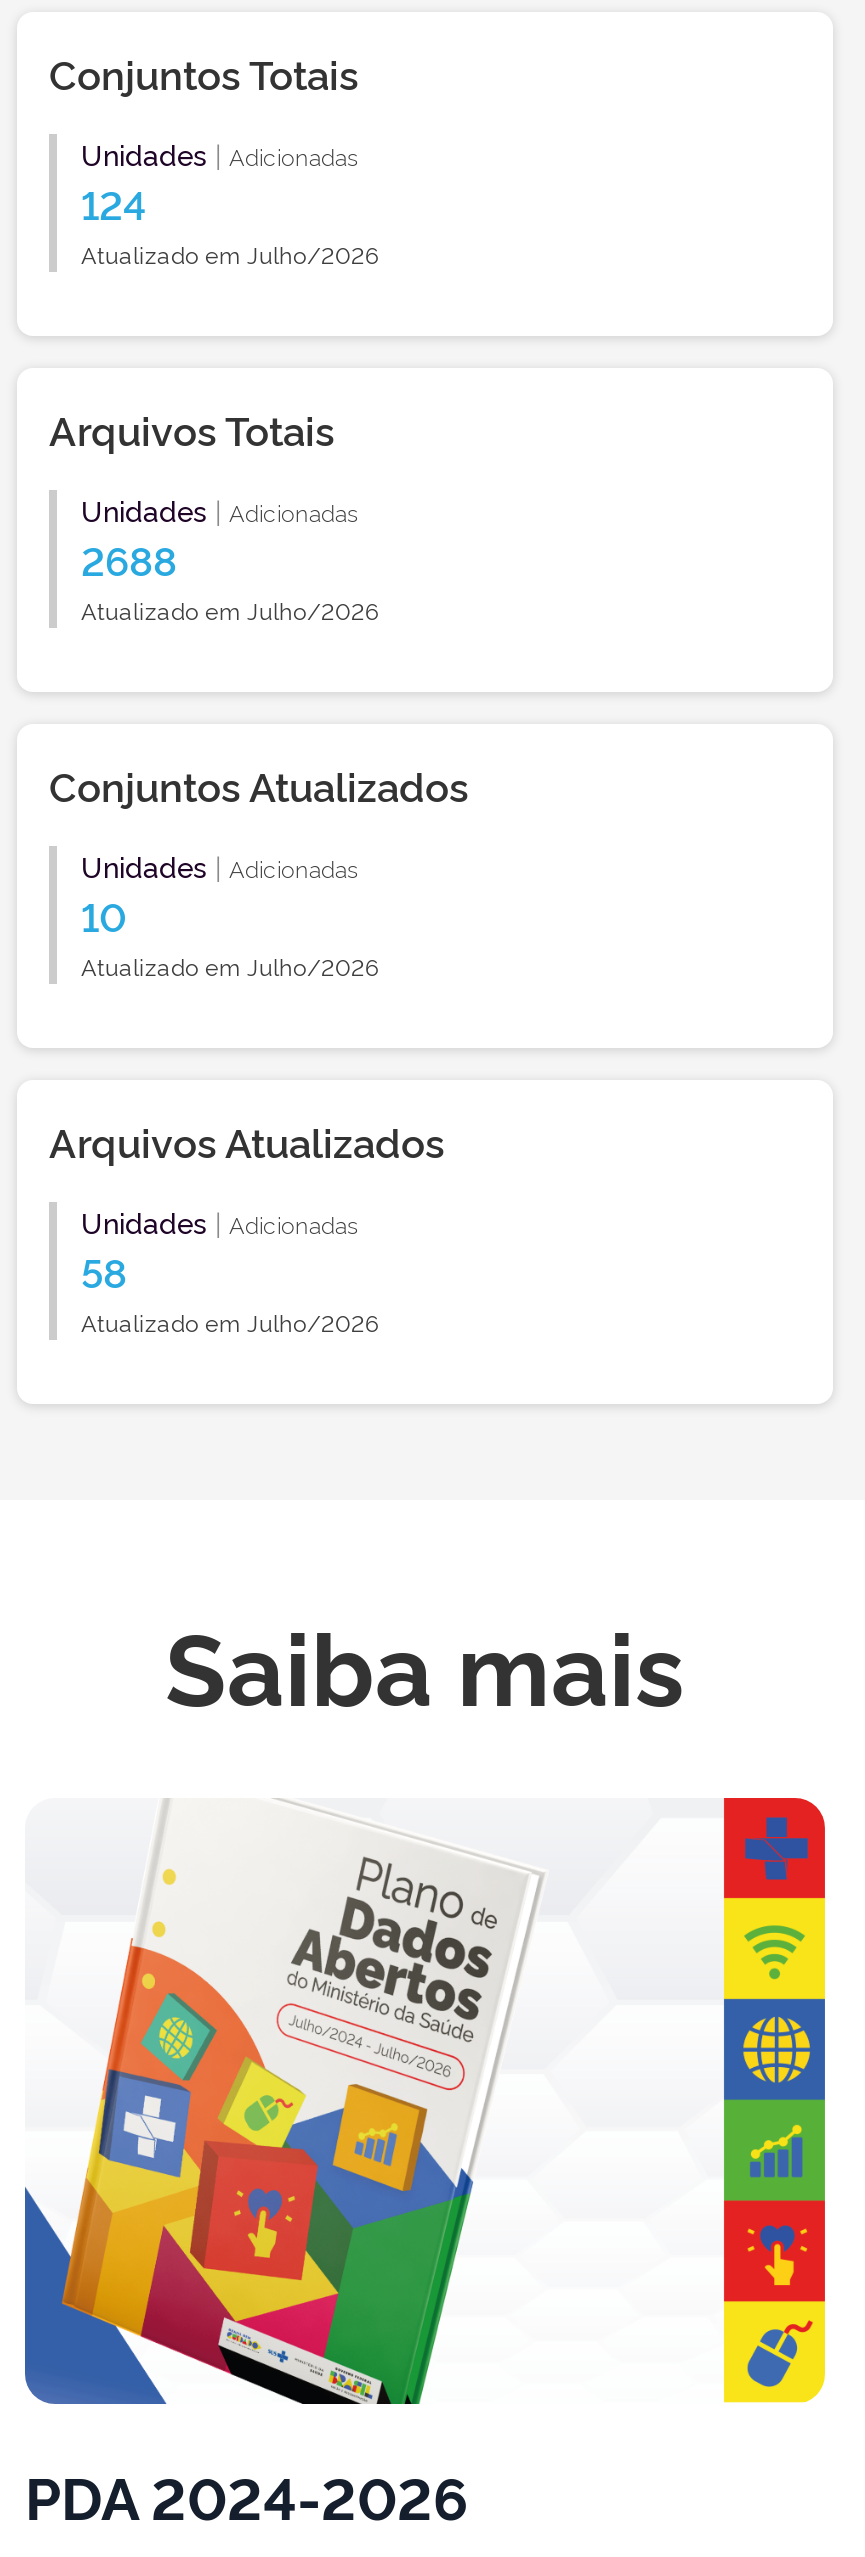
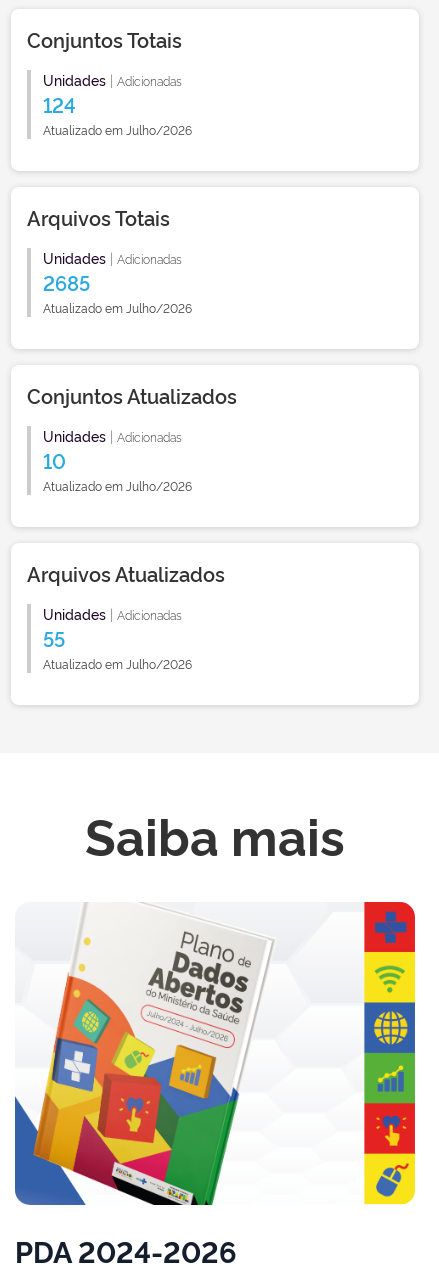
[81,529,177,585] 2688 -> [43,267,90,295] 2685
[81,1241,127,1297] 58 -> [43,623,65,651] 55

